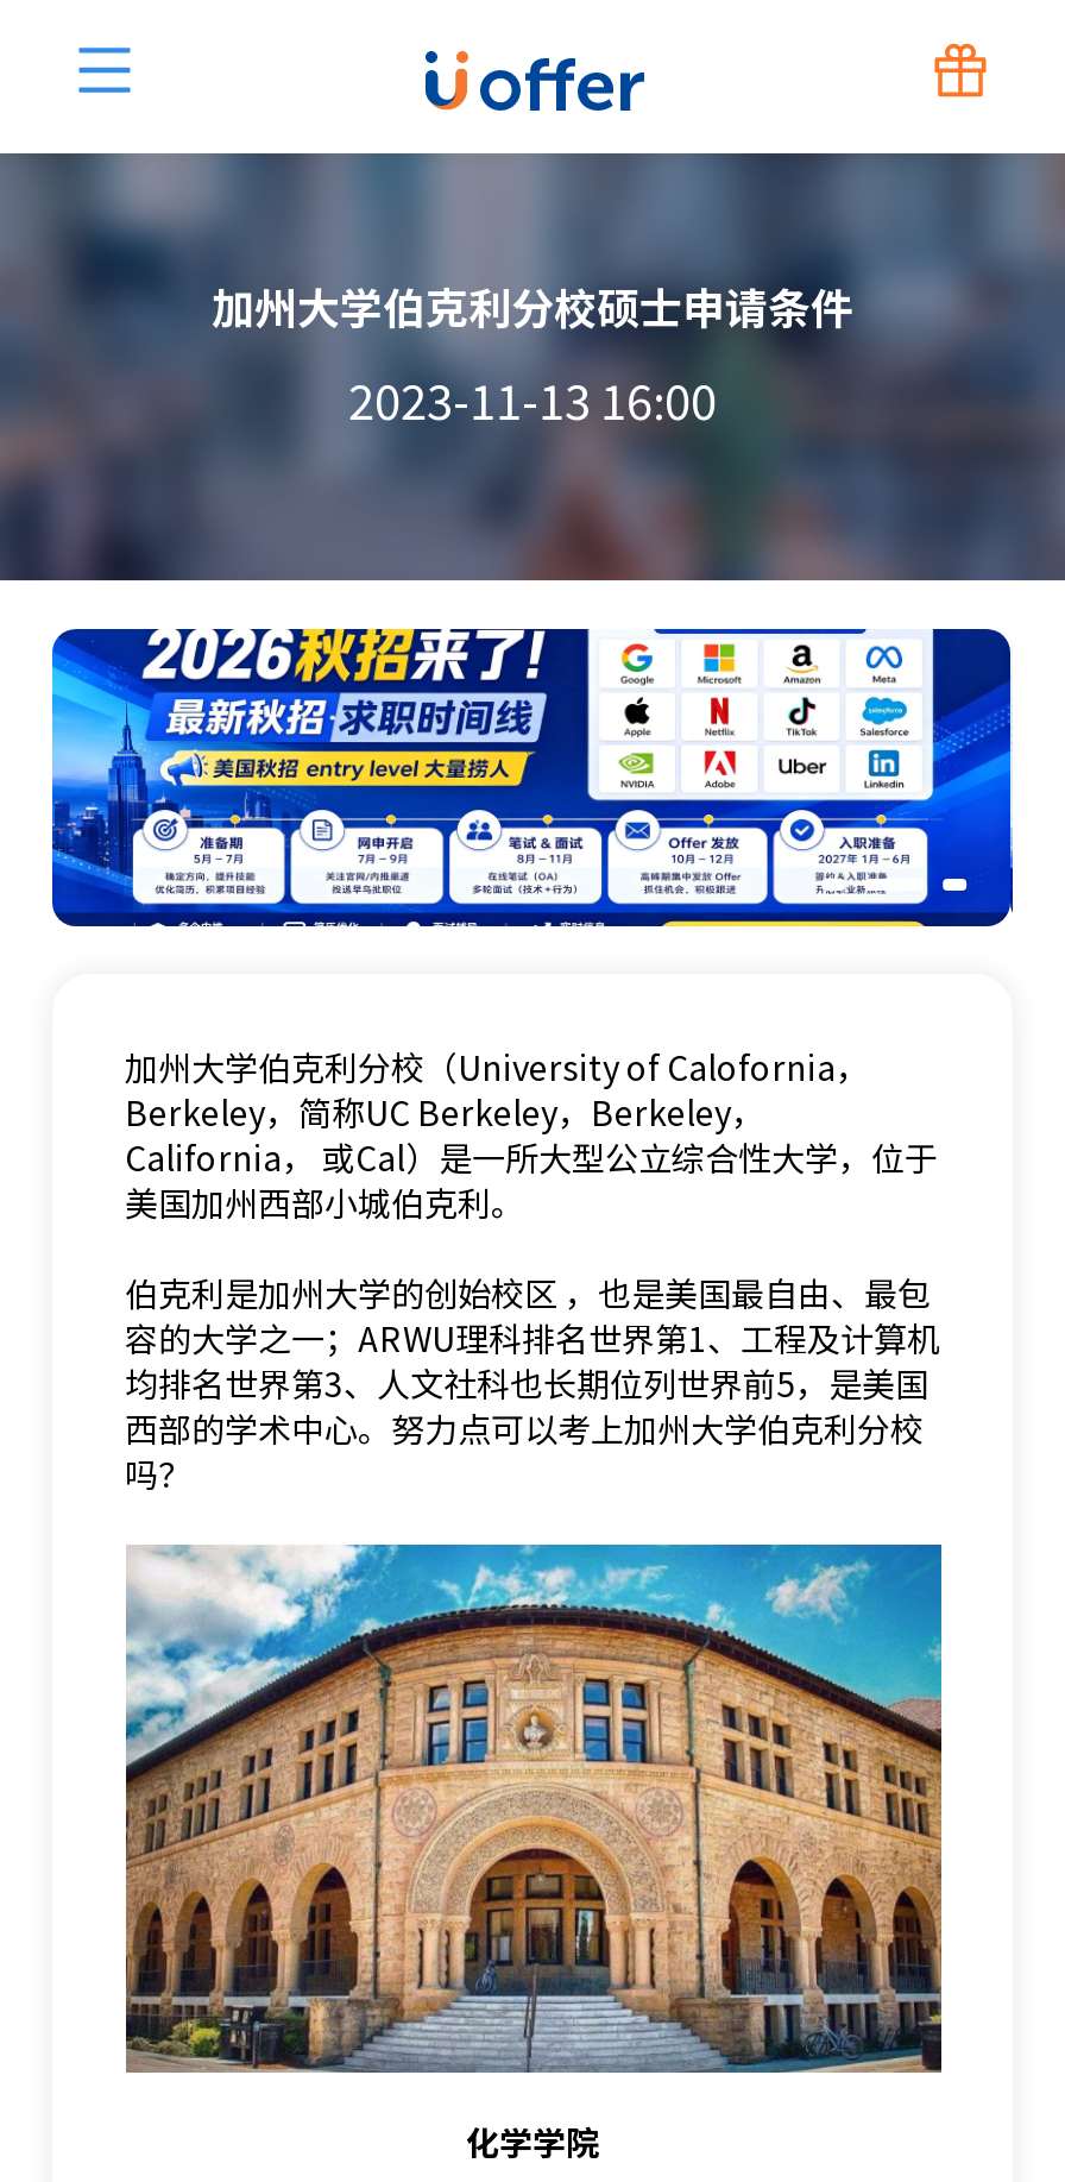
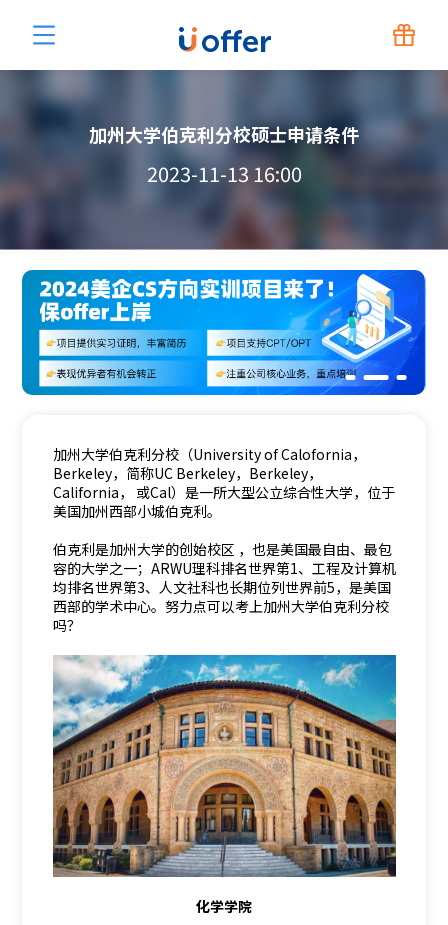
[50,627,1015,929] [image] -> [22,269,427,396] [image]

